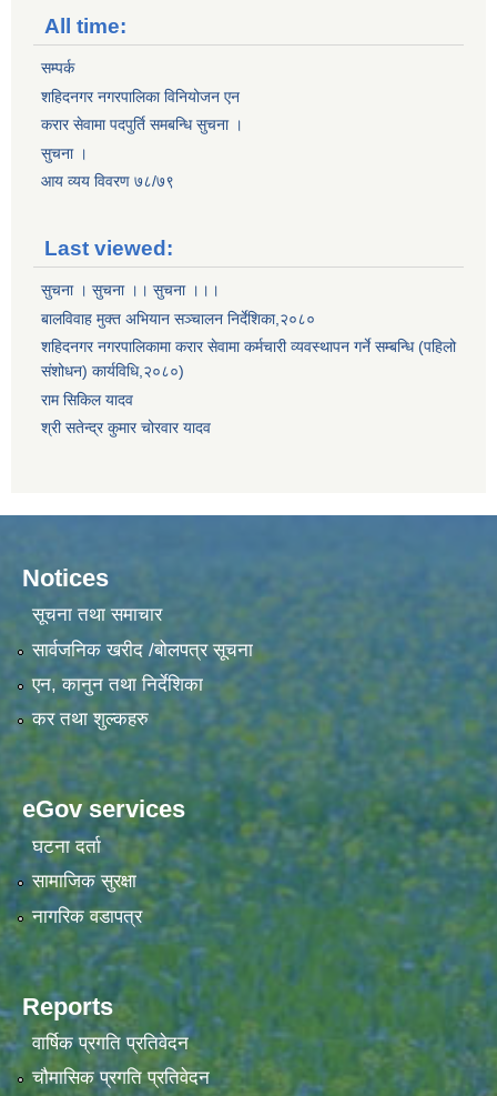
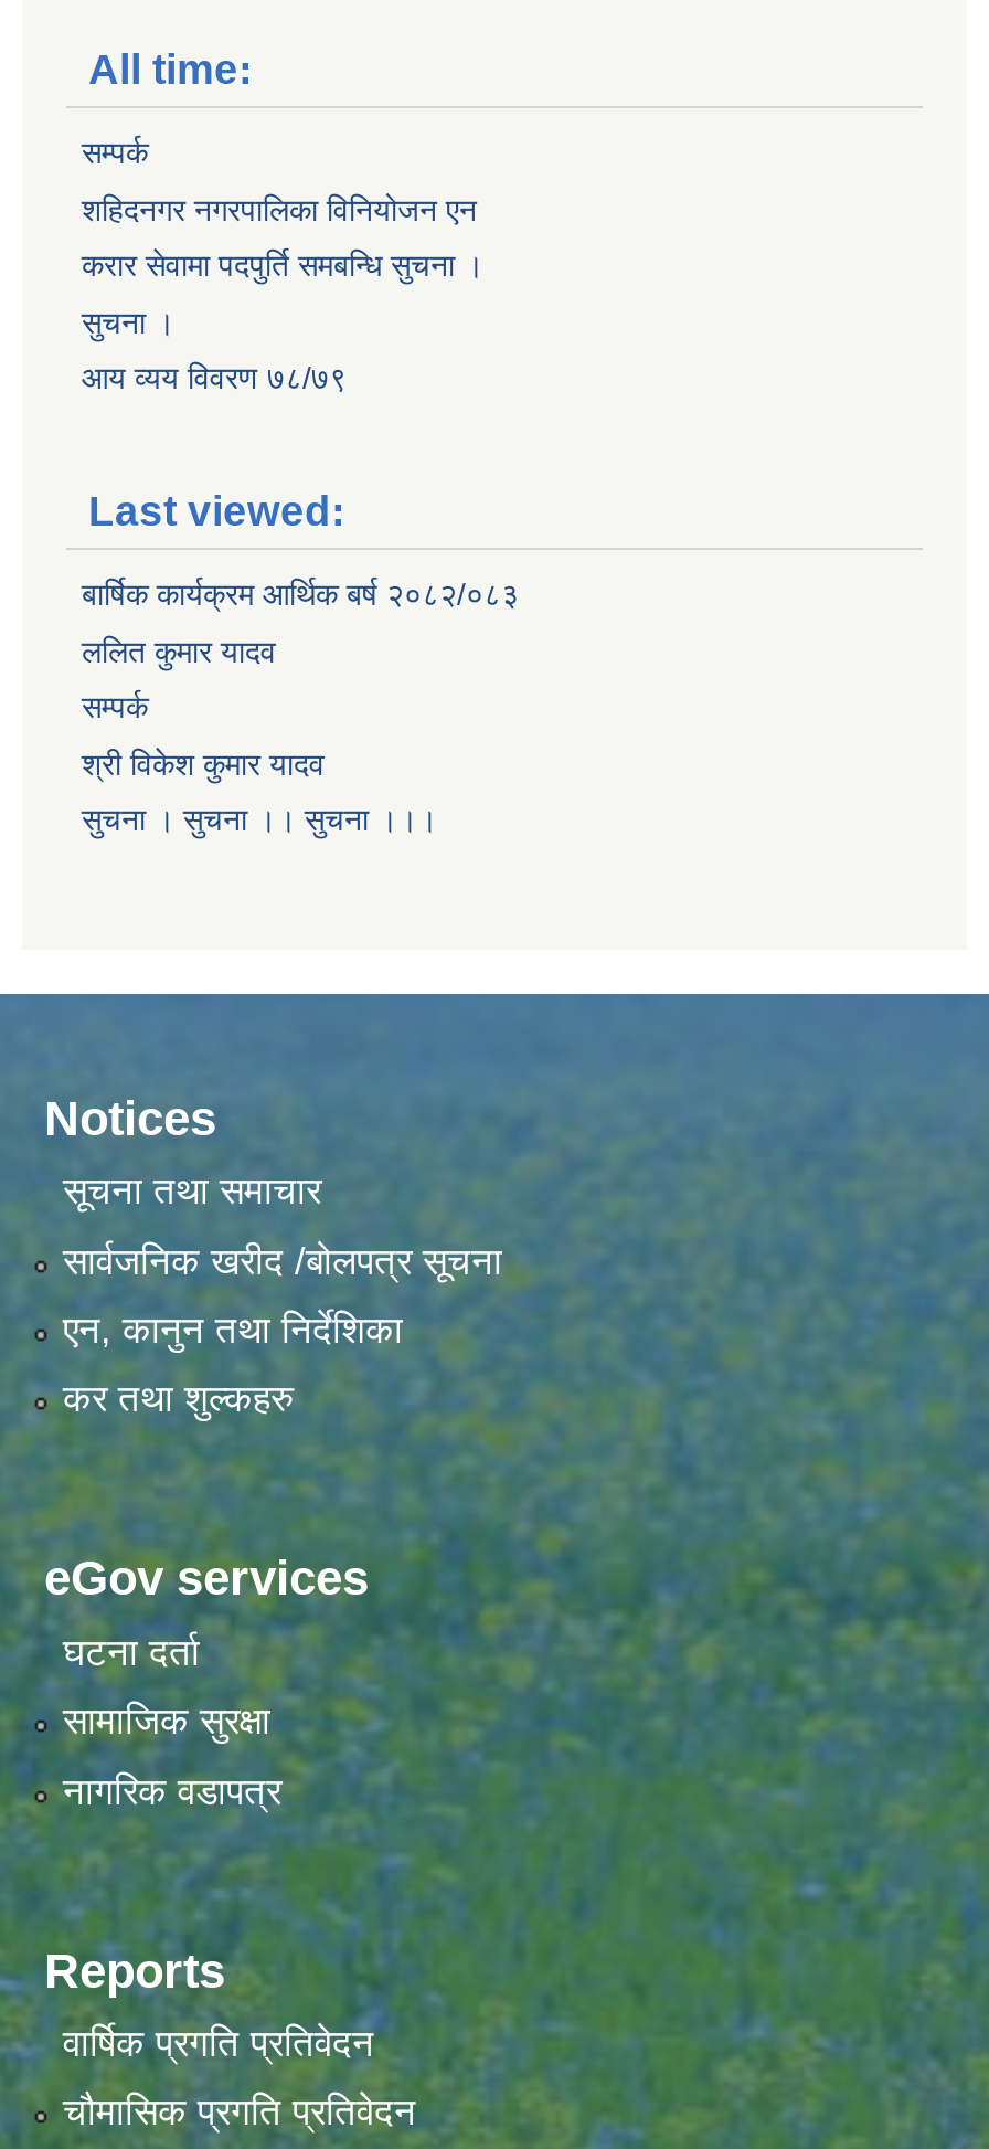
none -> [82,577,519,782] बार्षिक कार्यक्रम आर्थिक बर्ष २०८२/०८३ | ललित कुमार यादव | सम्पर्क | श्री विकेश कुमार यादव
moved [41,281,220,299] -> [82,803,437,838]: सुचना । सुचना ।। सुचना ।।।
[41,310,456,437] बालविवाह मुक्त अभियान सञ्चालन निर्देशिका,२०८० | शहिदनगर नगरपालिकामा करार सेवामा कर्मचारी व्यवस्थापन गर्ने सम्बन्धि (पहिलो | संशोधन) कार्यविधि,२०८०) | राम सिकिल यादव | श्री सतेन्द्र कुमार चोरवार यादव -> none

